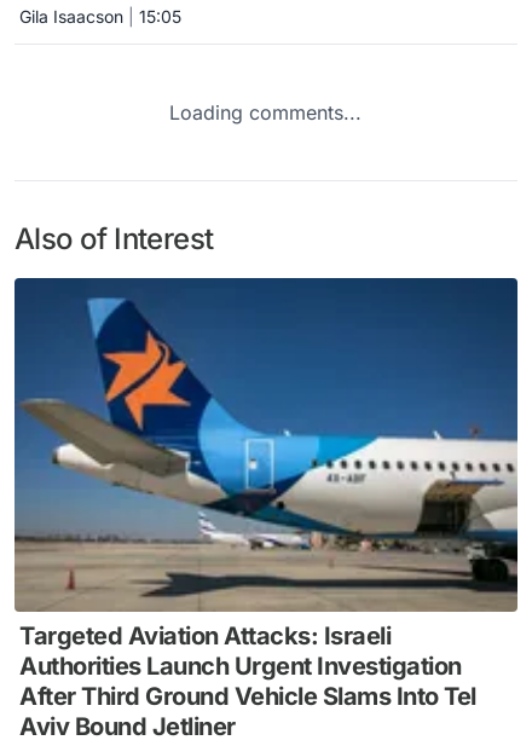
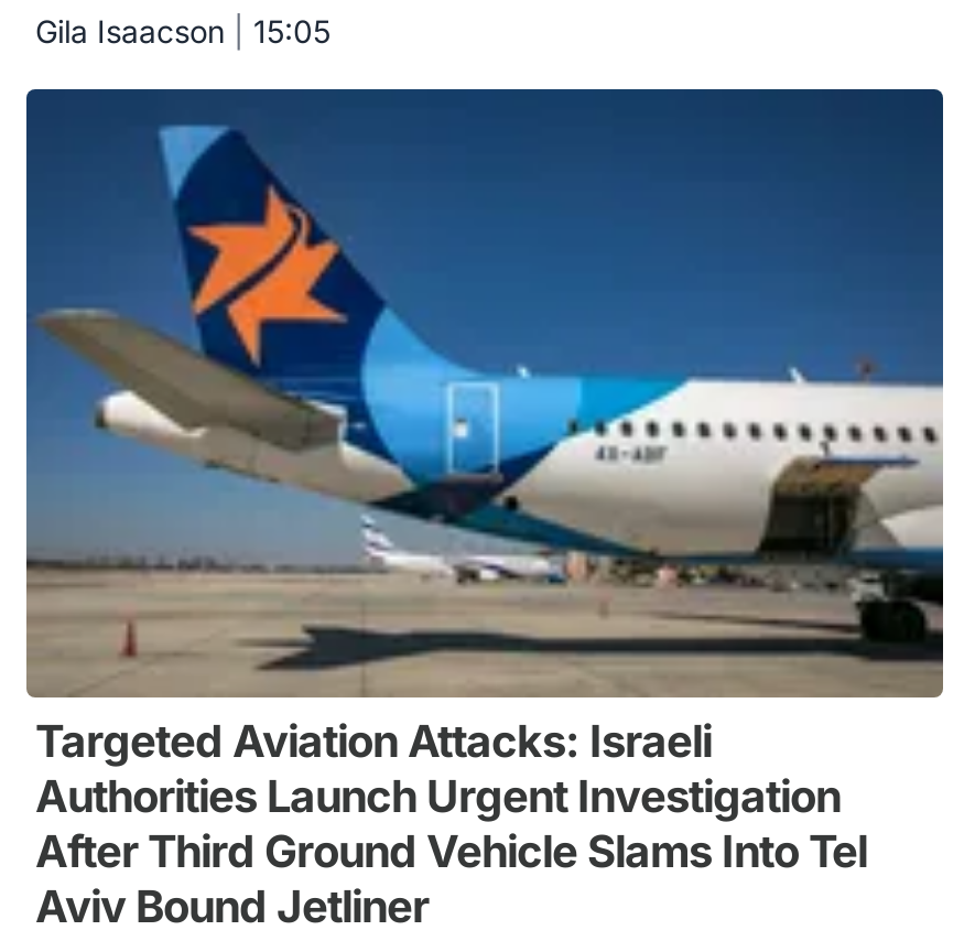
[170,100,362,124] Loading comments... -> none
[15,221,213,256] Also of Interest -> none

